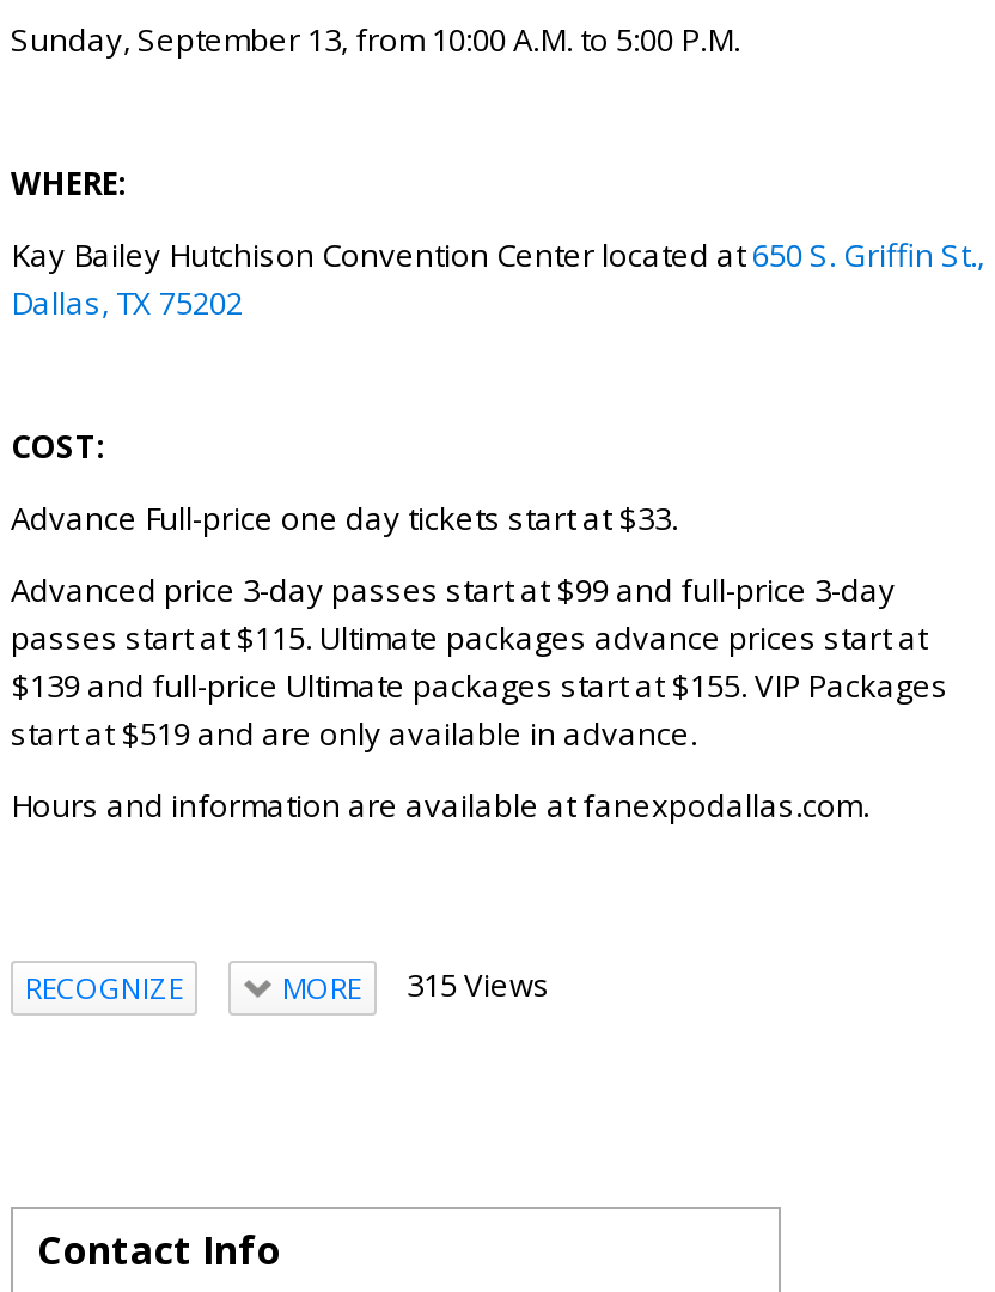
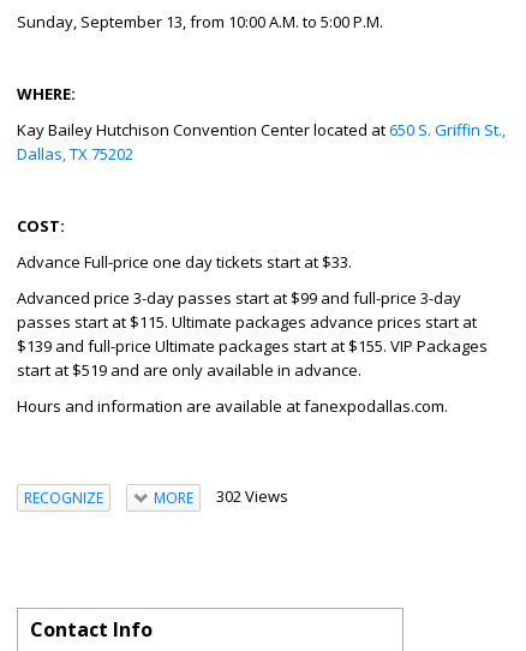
[282,964,550,1009] MORE 315 Views -> [153,486,288,509] MORE 302 Views

